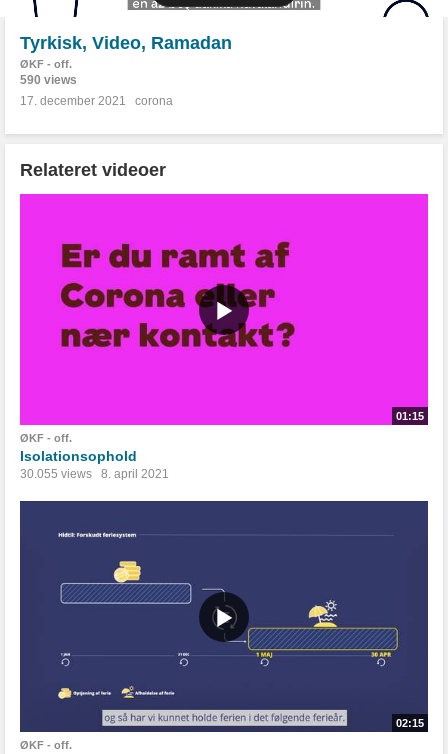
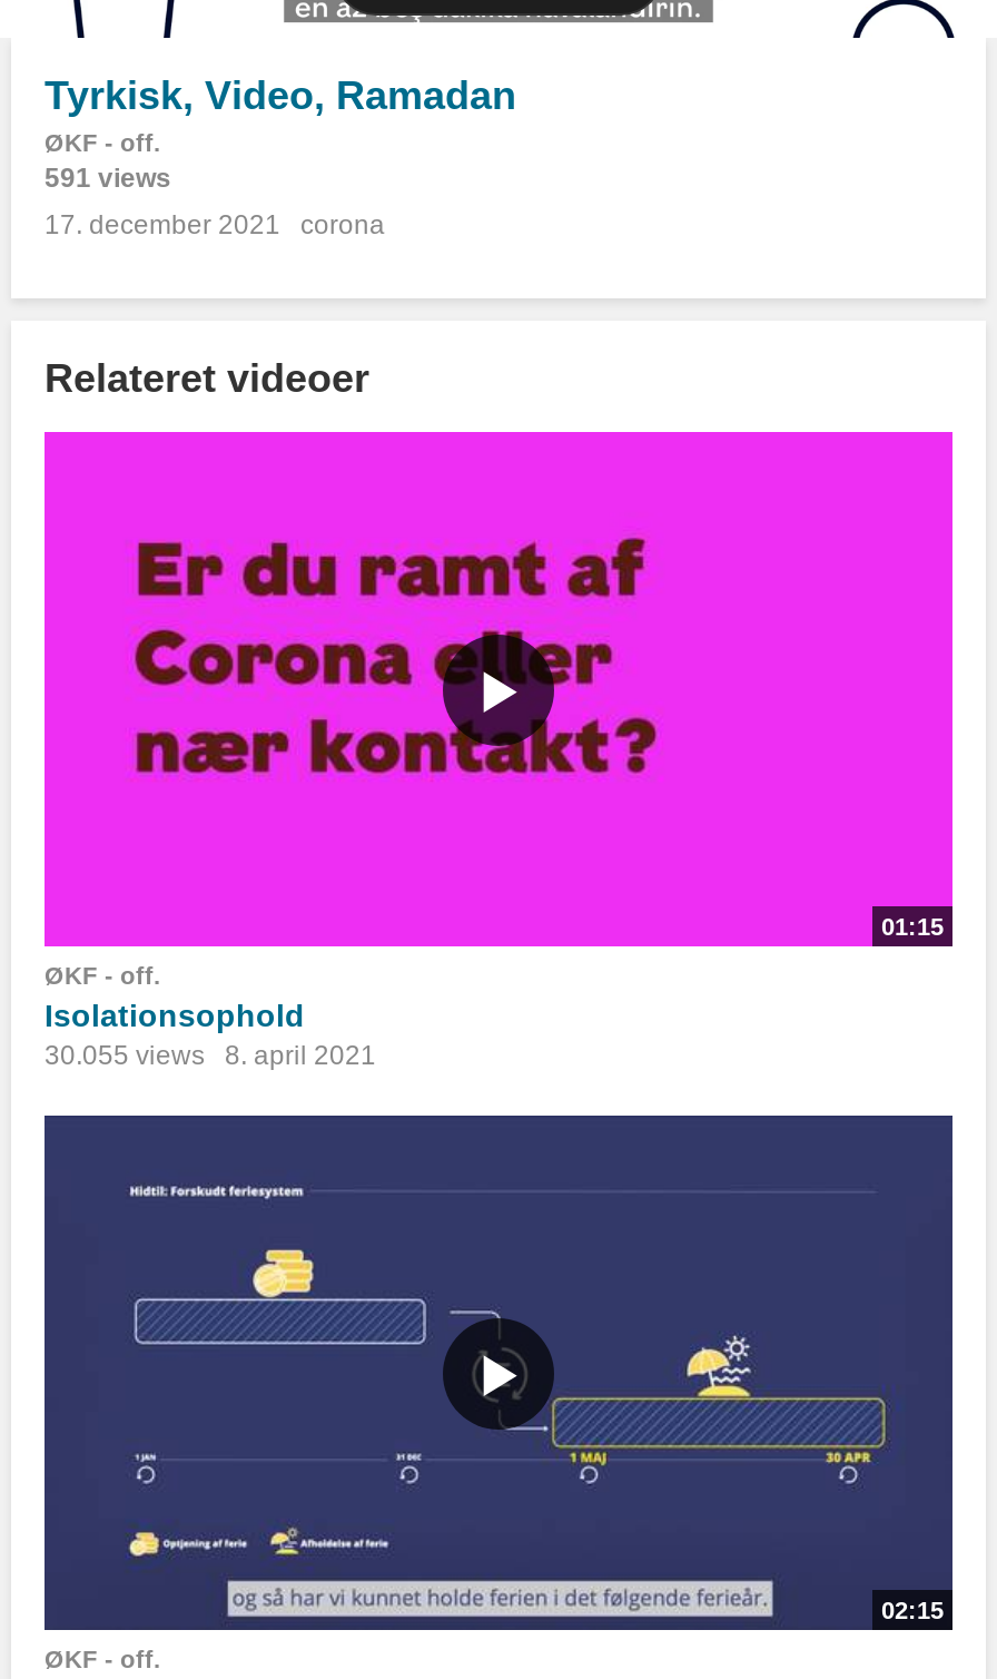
[20,73,77,87] 590 views -> [45,163,171,194] 591 views

